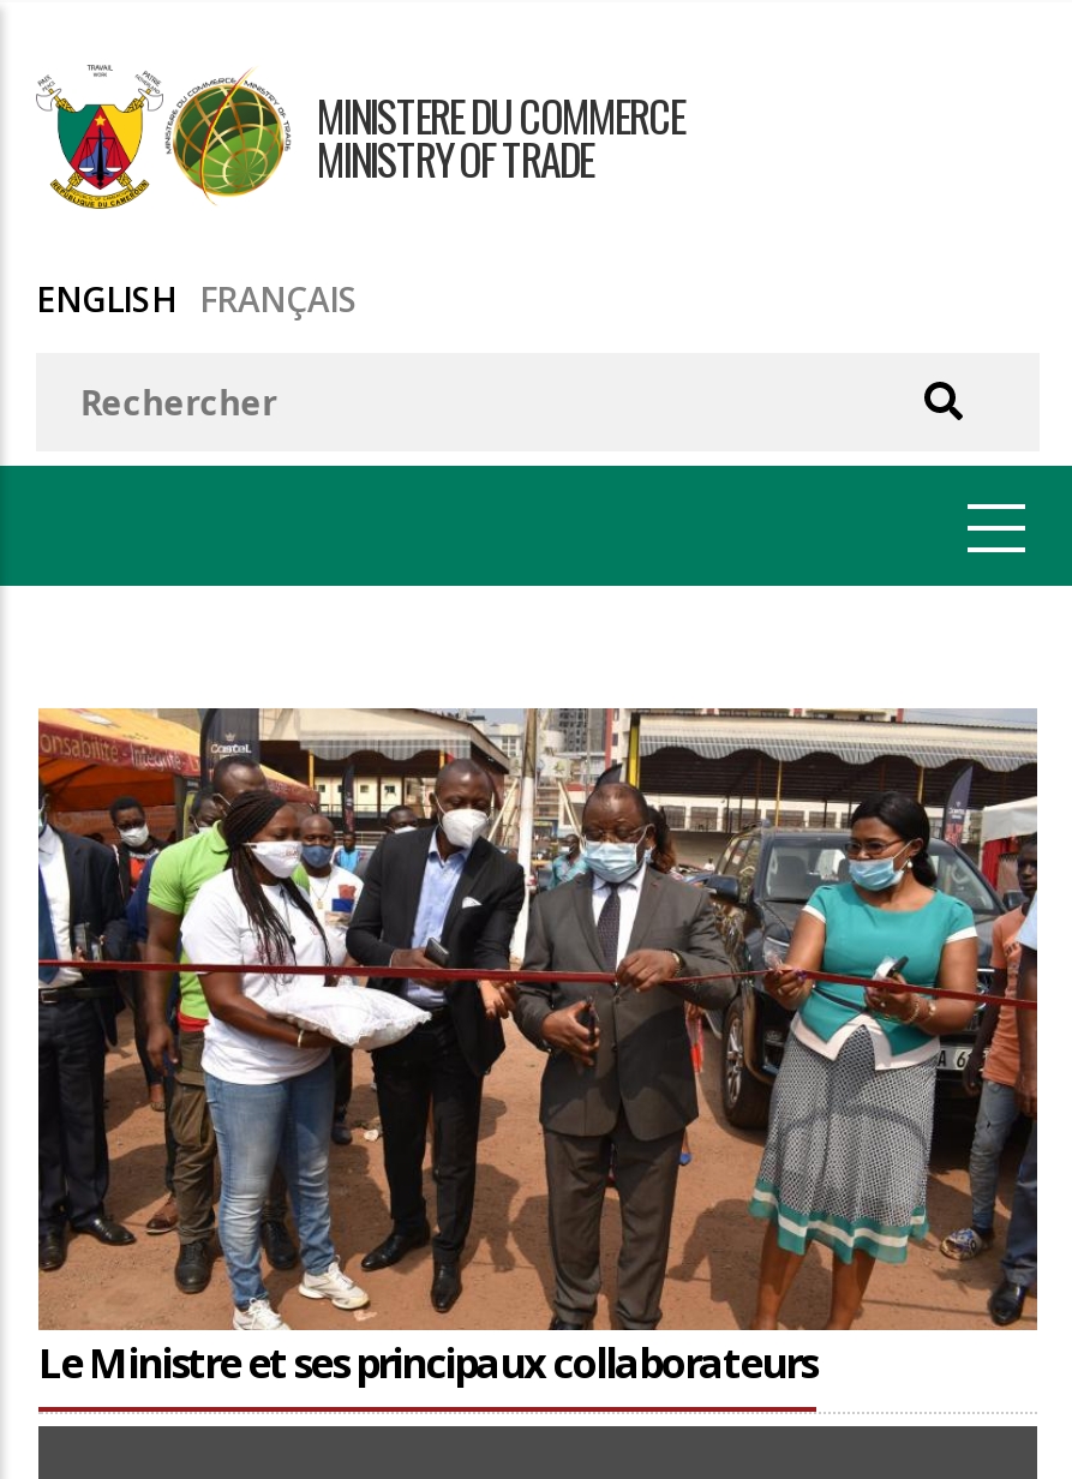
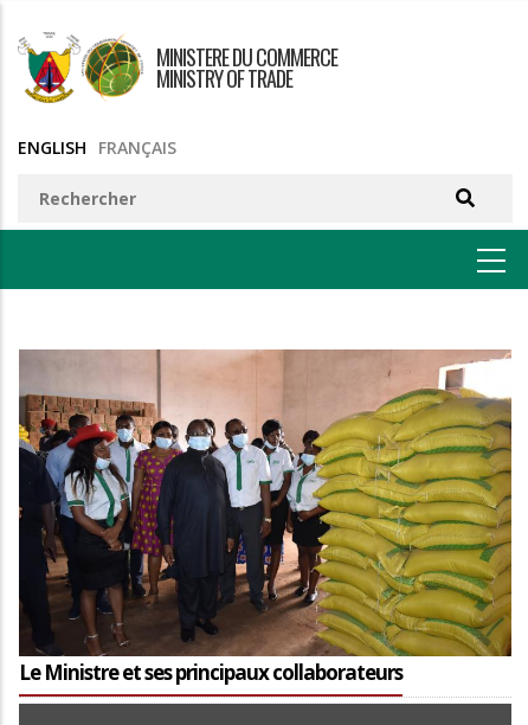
[36,706,1040,1333] [image] -> [18,348,513,657] [image]

